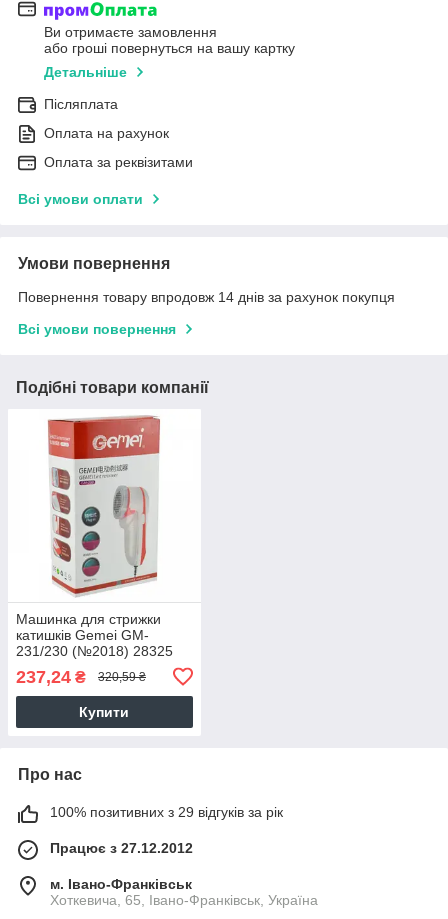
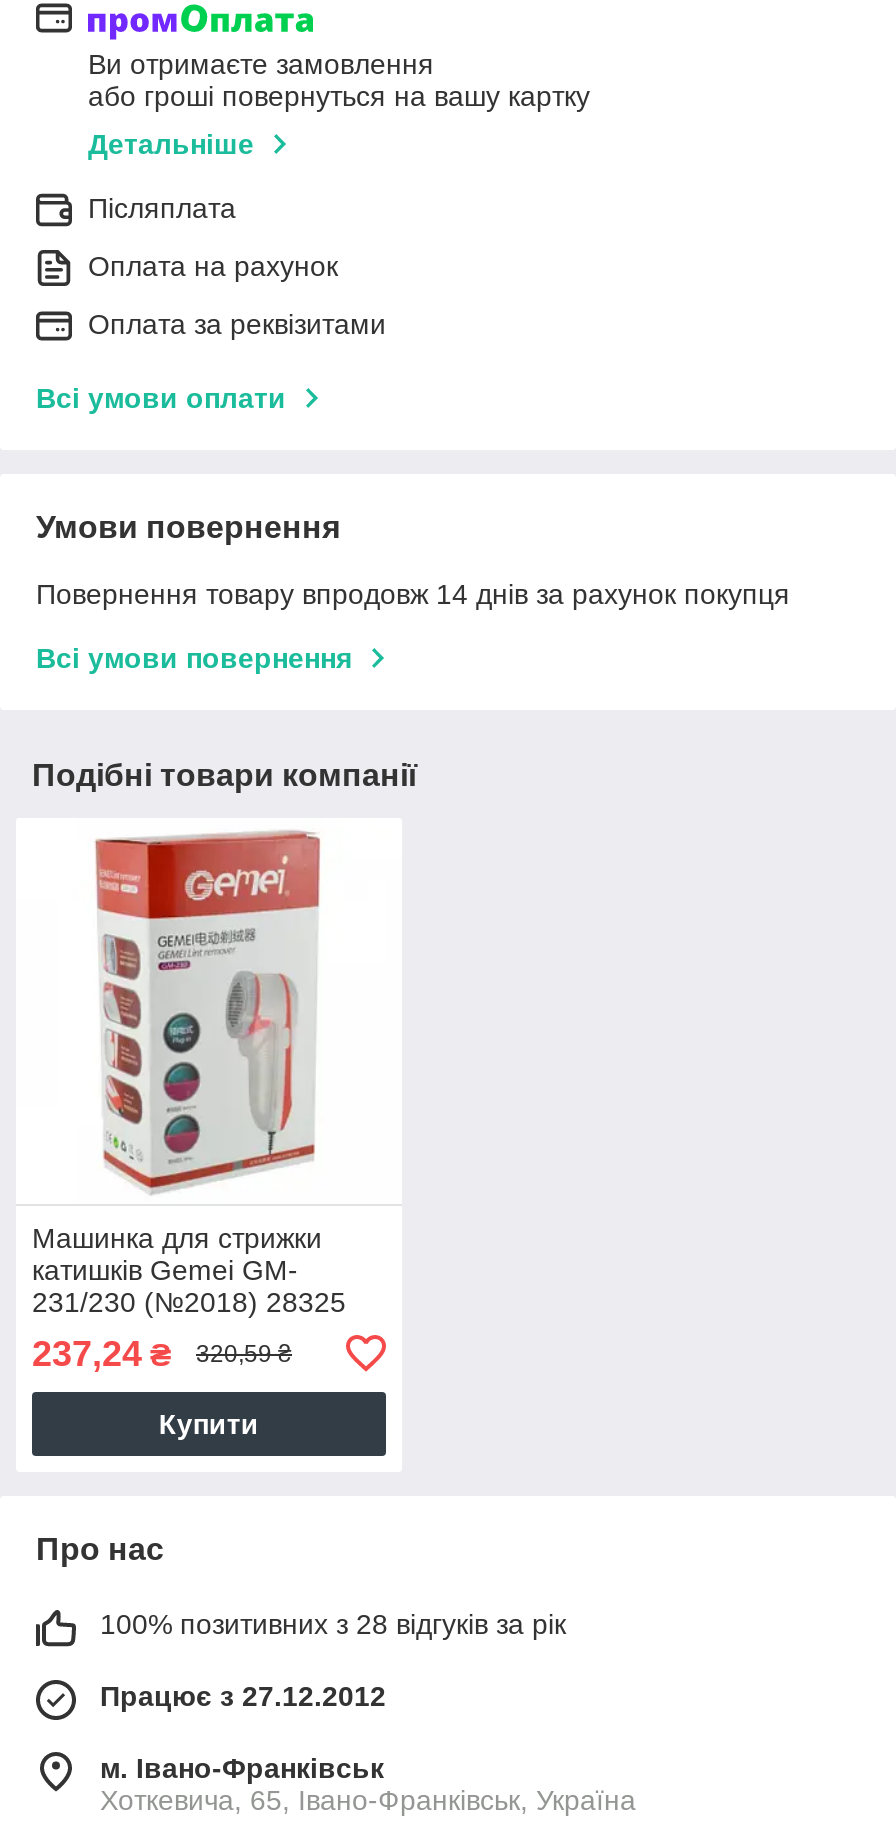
[50,804,283,820] 100% позитивних з 29 відгуків за рік -> [100,1608,566,1640] 100% позитивних з 28 відгуків за рік

